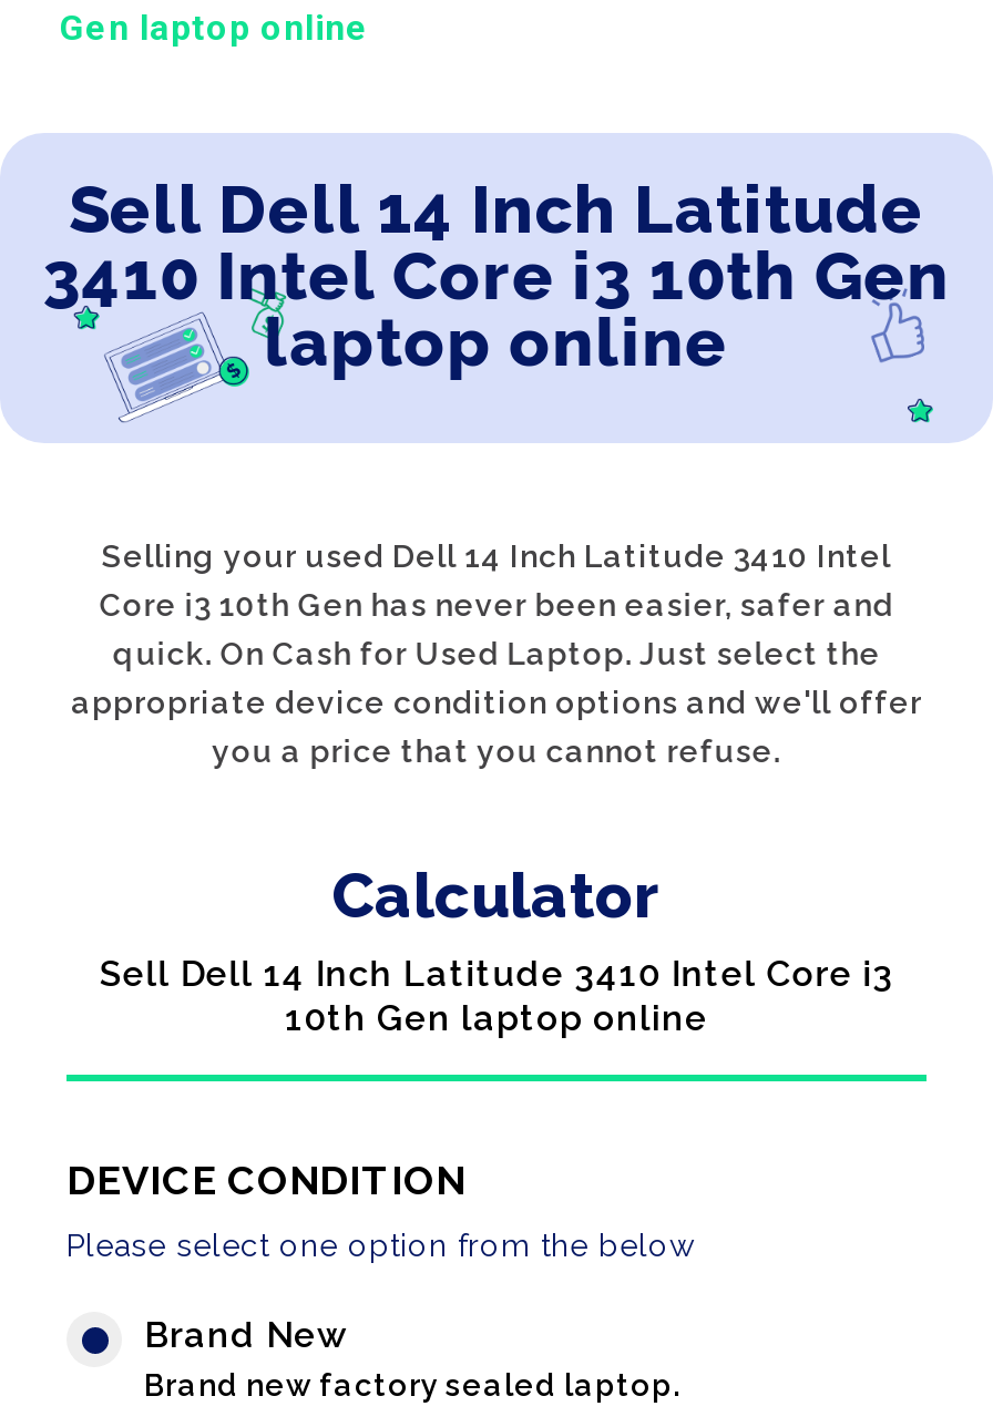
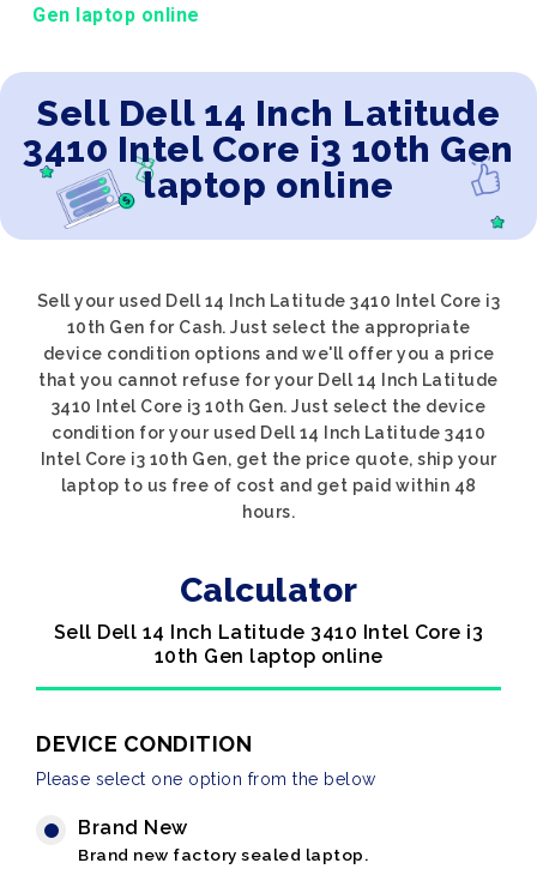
[71,538,922,769] Selling your used Dell 14 Inch Latitude 3410 Intel | Core i3 10th Gen has never been easier, safer and | quick. On Cash for Used Laptop. Just select the | appropriate device condition options and we'll offer | you a price that you cannot refuse. -> [37,291,500,521] Sell your used Dell 14 Inch Latitude 3410 Intel Core i3 | 10th Gen for Cash. Just select the appropriate | device condition options and we'll offer you a price | that you cannot refuse for your Dell 14 Inch Latitude | 3410 Intel Core i3 10th Gen. Just select the device | condition for your used Dell 14 Inch Latitude 3410 | Intel Core i3 10th Gen, get the price quote, ship your | laptop to us free of cost and get paid within 48 | hours.

